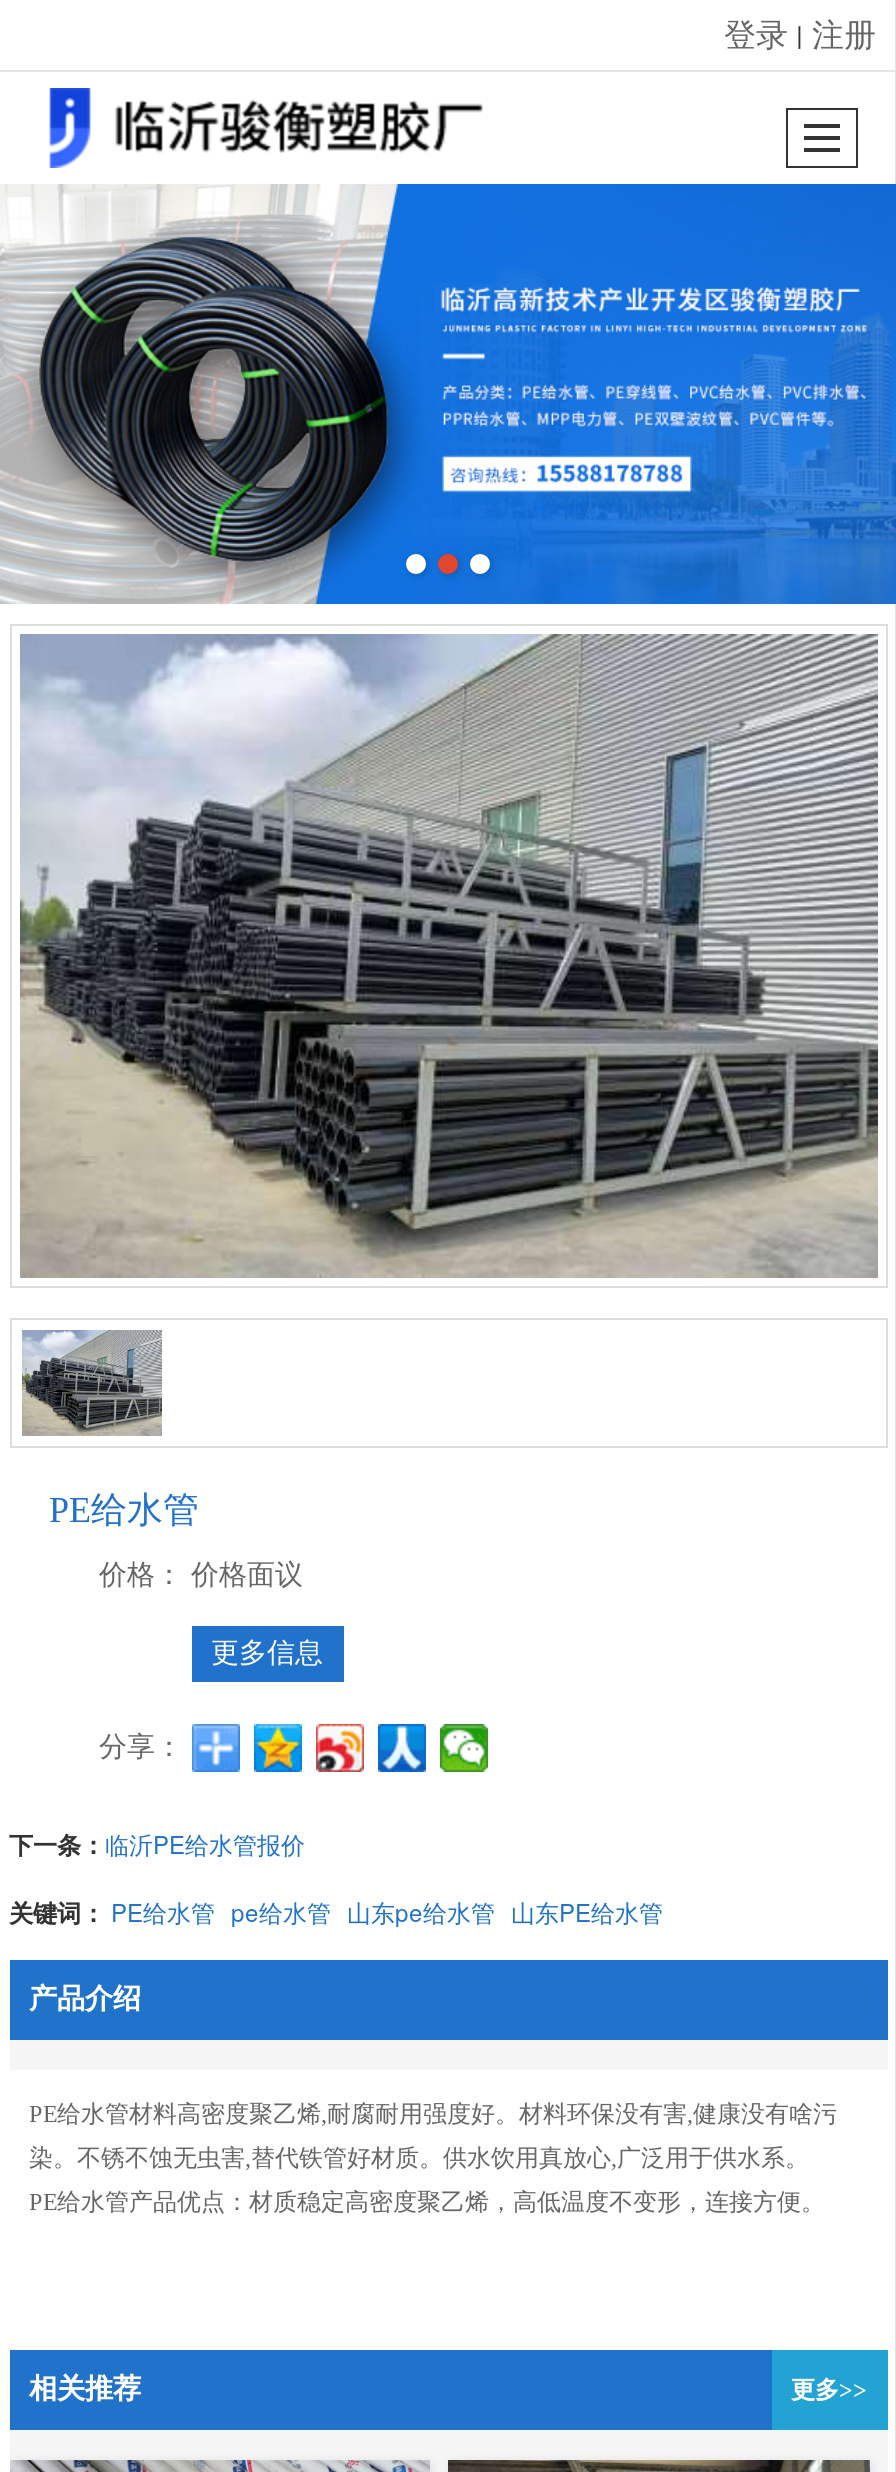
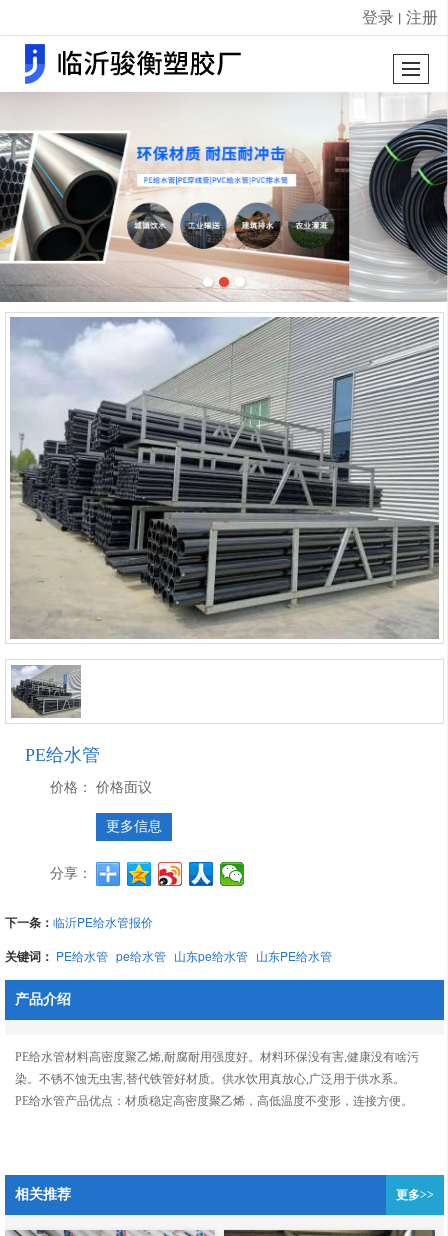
[6,182,890,606] [image] -> [3,92,445,303] [image]

